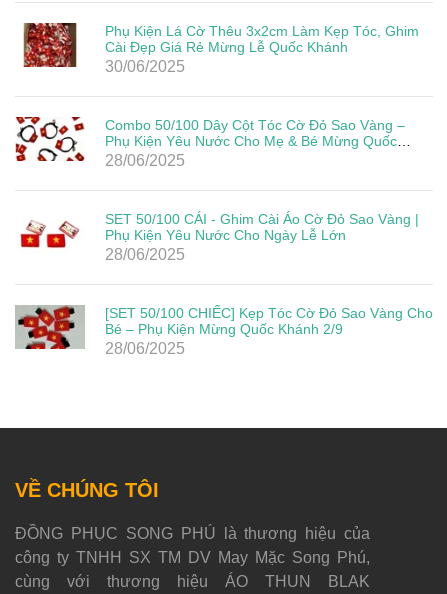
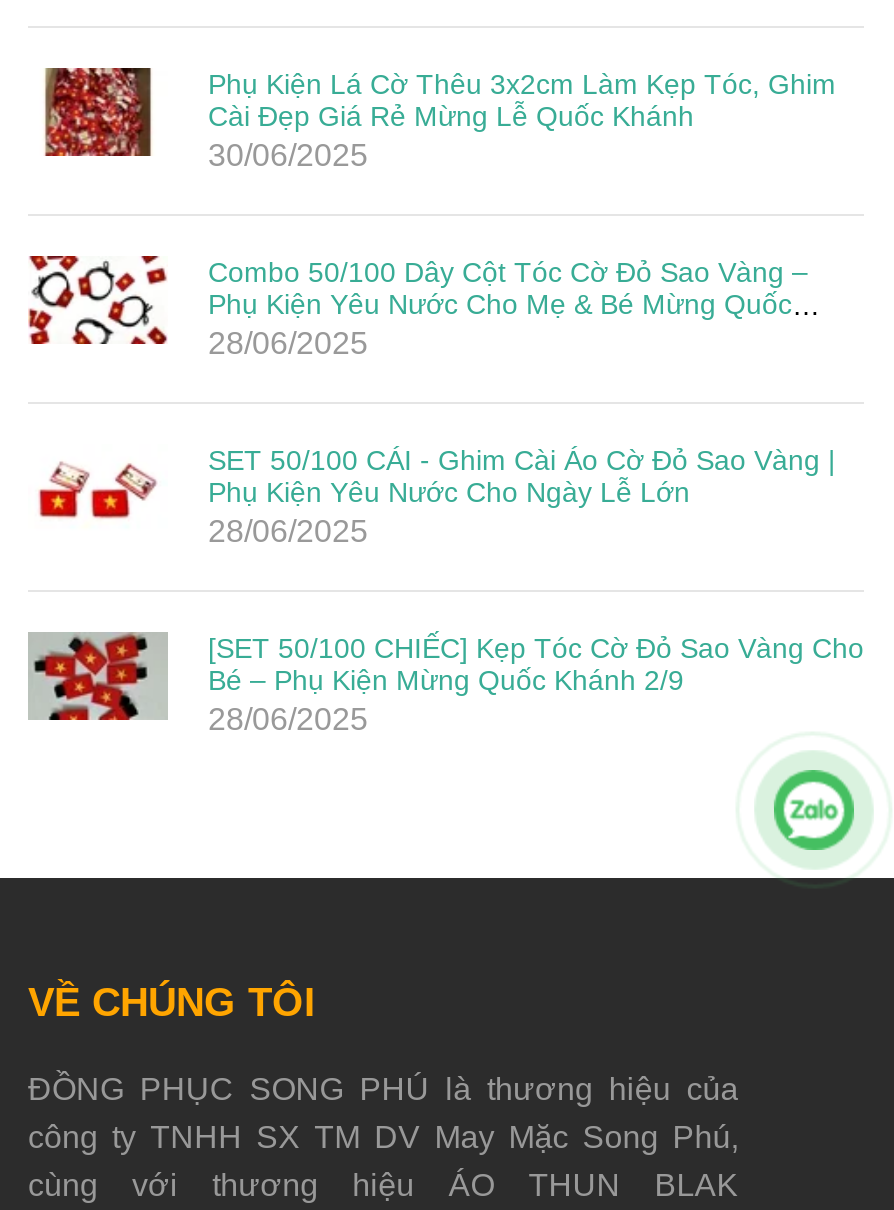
none -> [756,752,872,868] [image]

